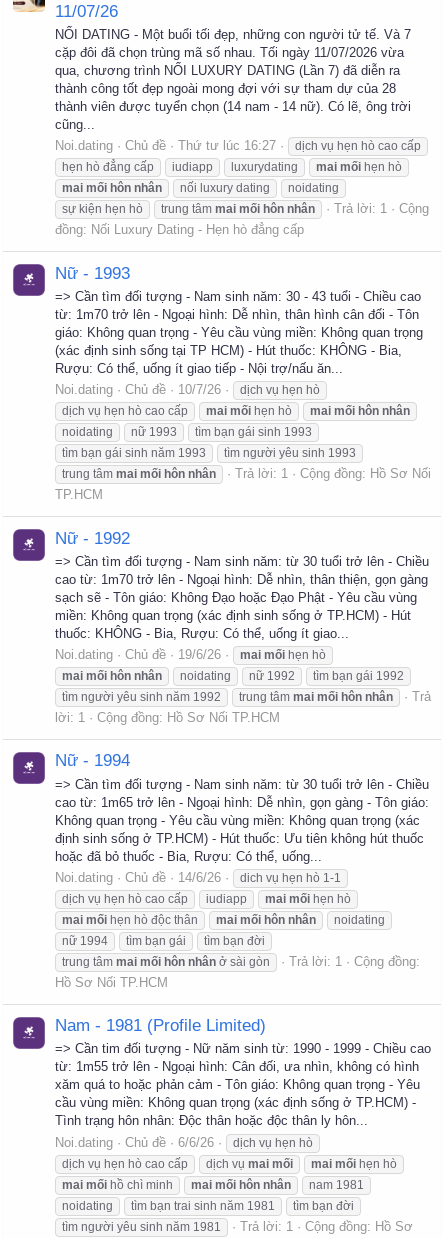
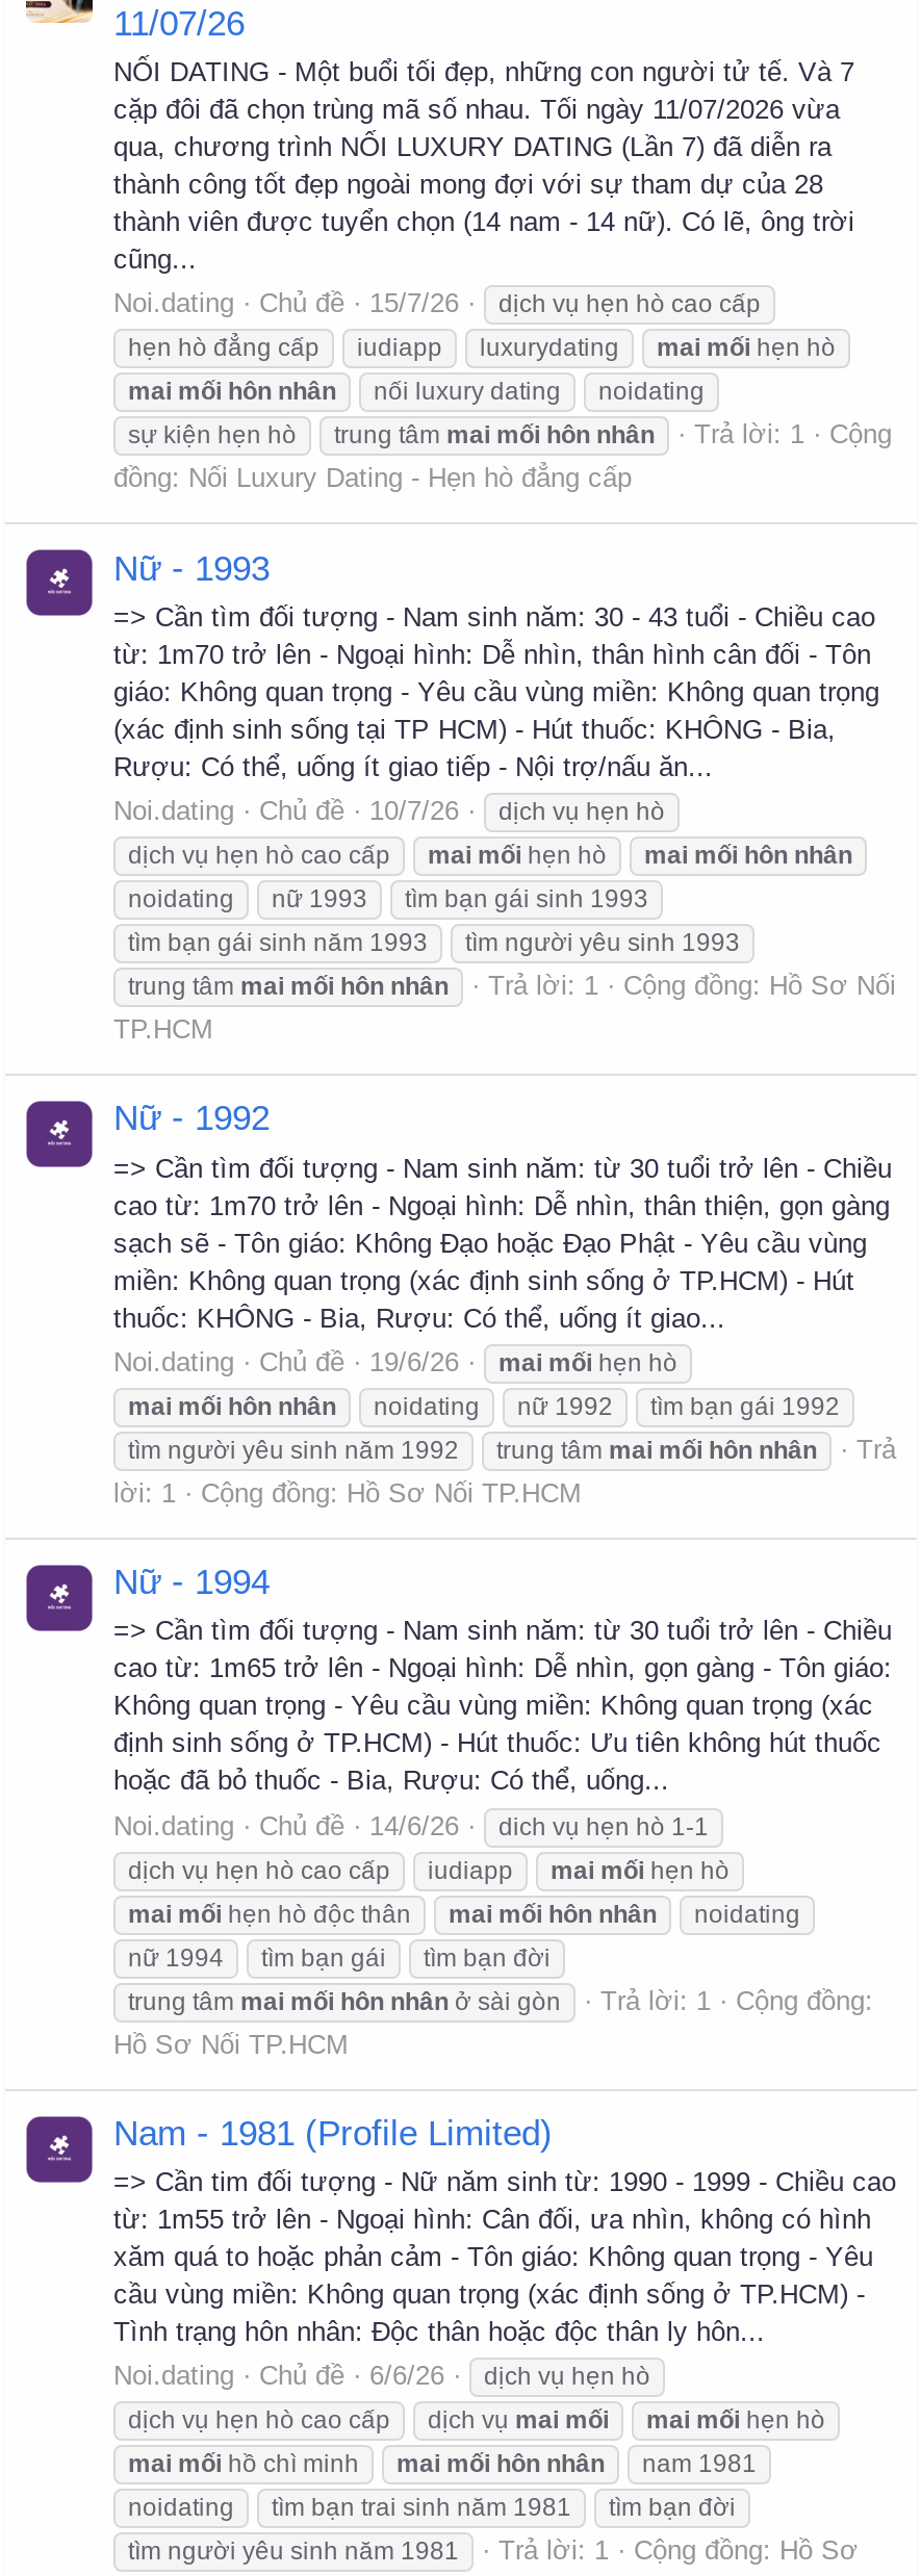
[55,138,421,153] Noi.dating Chủ đề Thứ tư lúc 16:27 dịch vụ hẹn hò cao cấp -> [113,288,761,319] Noi.dating Chủ đề 15/7/26 dịch vụ hẹn hò cao cấp

